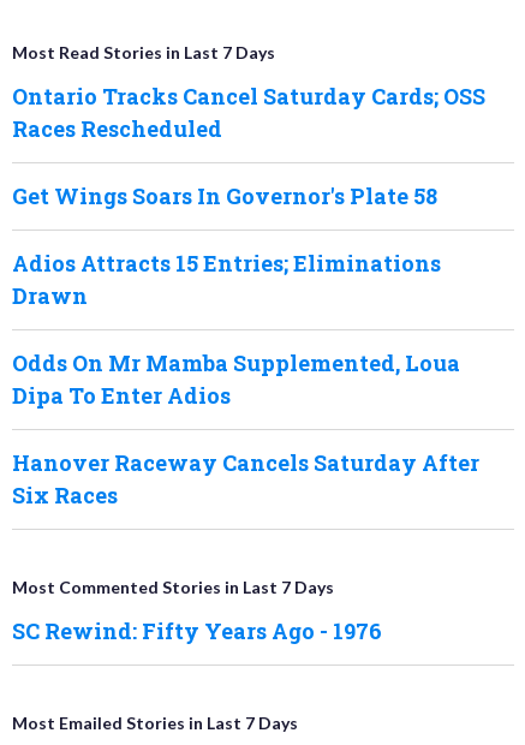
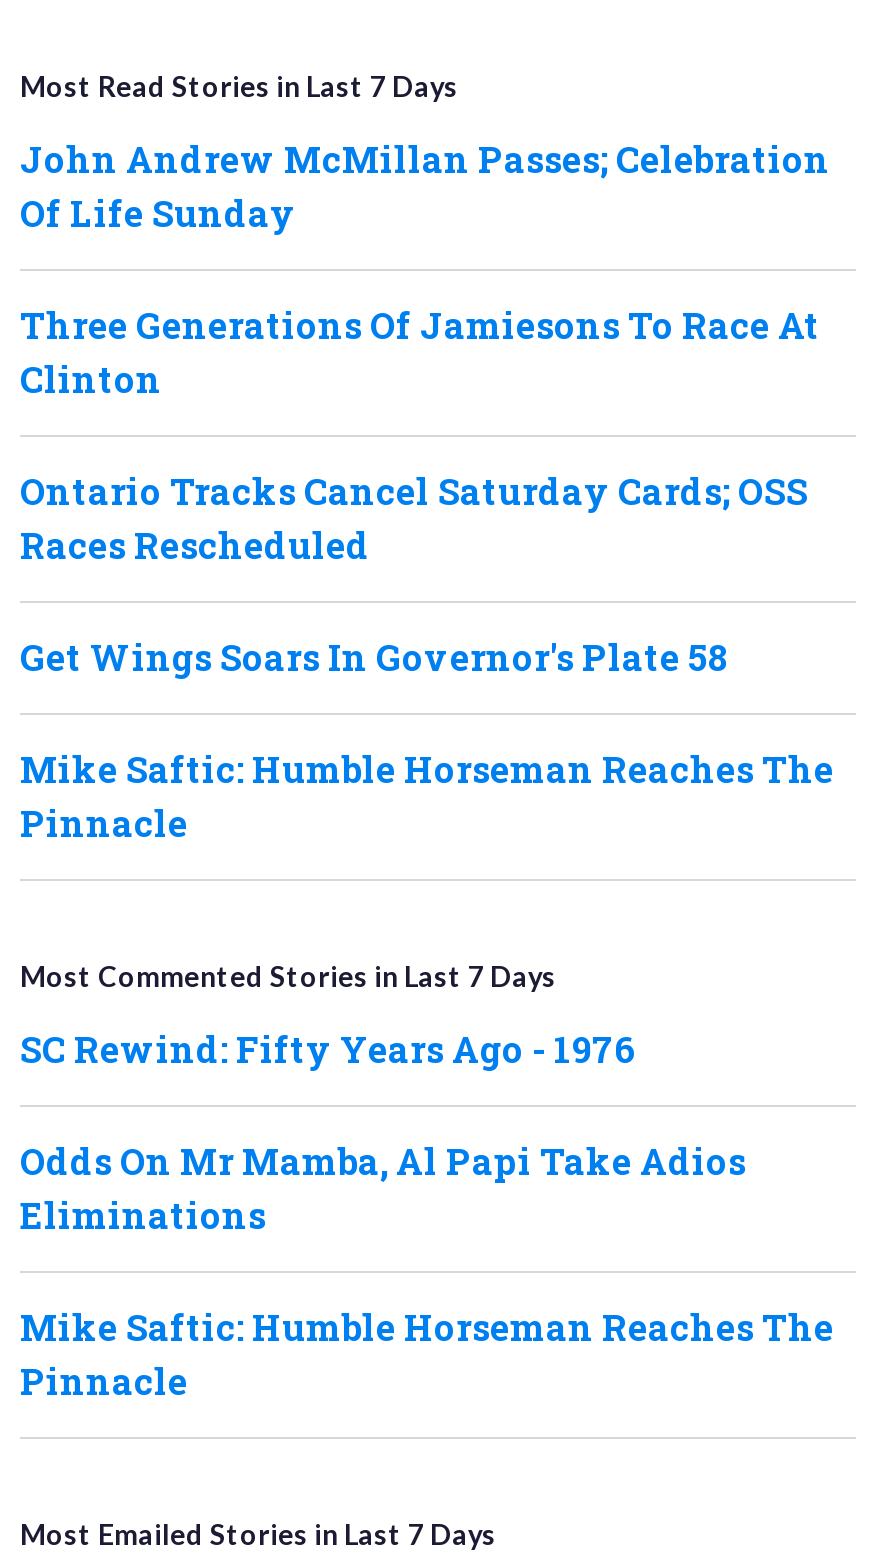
none -> [20,135,830,403] John Andrew McMillan Passes; Celebration | Of Life Sunday | Three Generations Of Jamiesons To Race At | Clinton
[12,249,479,509] Adios Attracts 15 Entries; Eliminations | Drawn | Odds On Mr Mamba Supplemented, Loua | Dipa To Enter Adios | Hanover Raceway Cancels Saturday After | Six Races -> [20,745,834,847] Mike Saftic: Humble Horseman Reaches The | Pinnacle
none -> [20,1137,834,1405] Odds On Mr Mamba, Al Papi Take Adios | Eliminations | Mike Saftic: Humble Horseman Reaches The | Pinnacle

